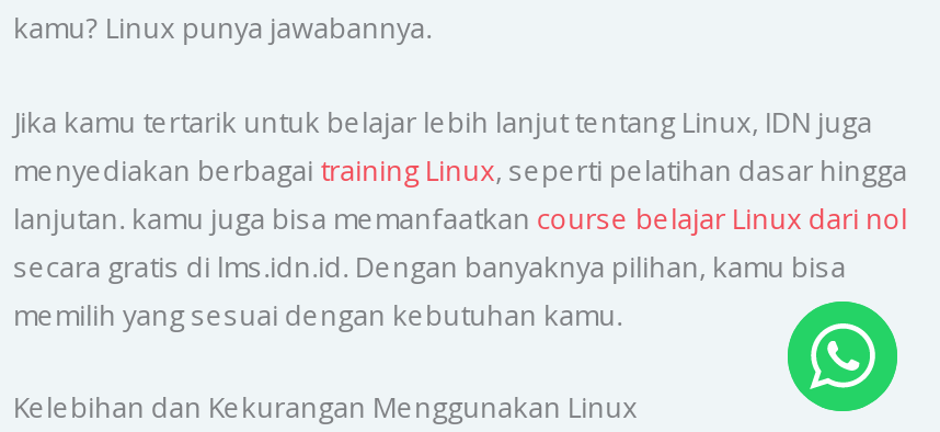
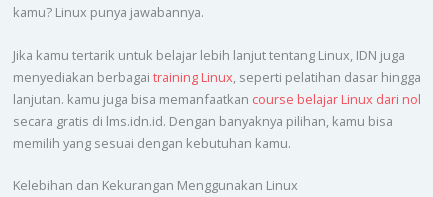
[786,298,899,414] [image] -> none

